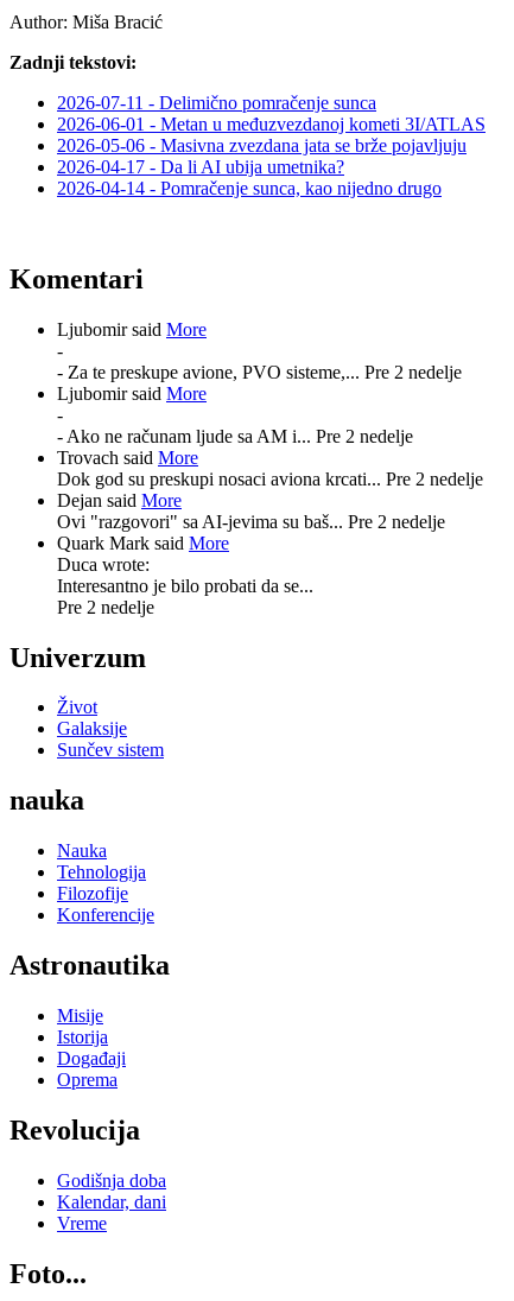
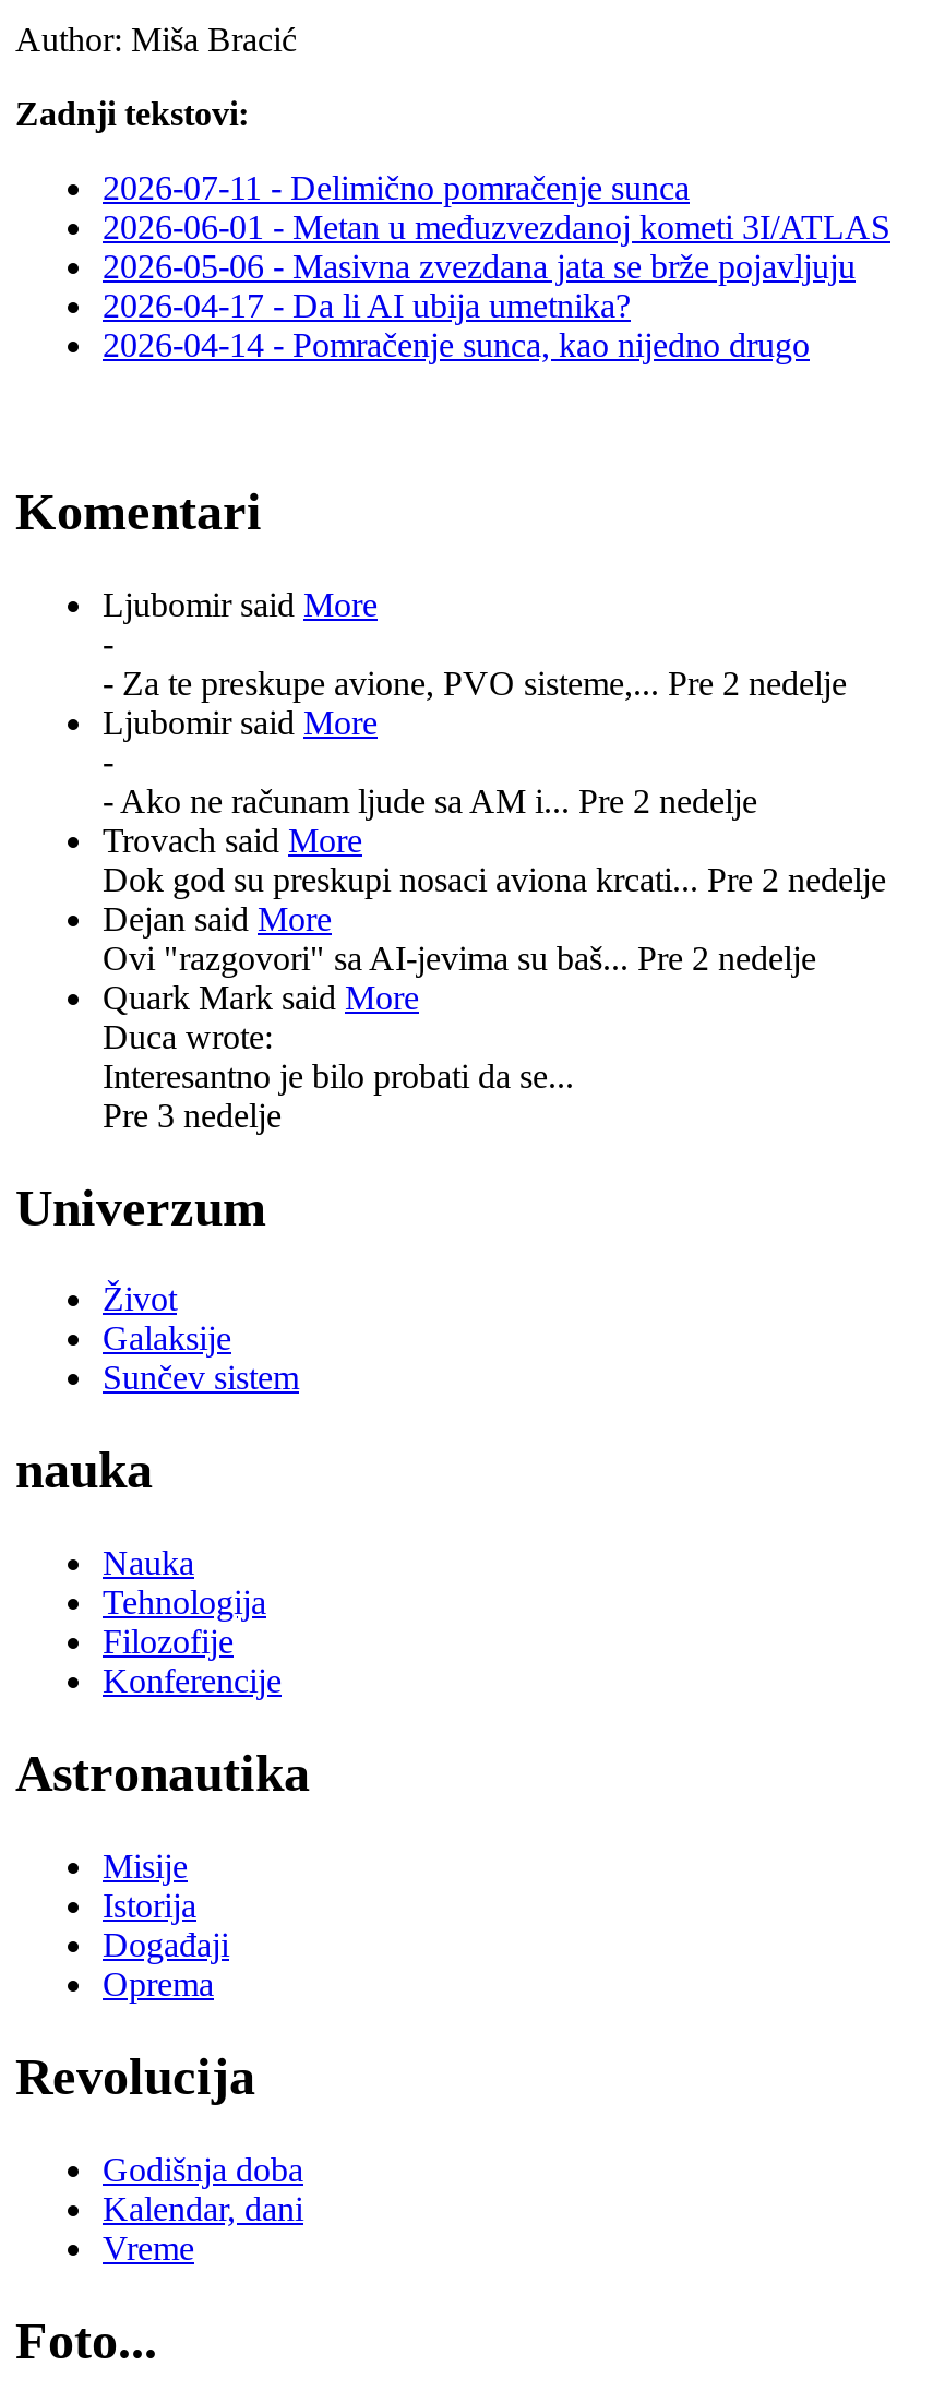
[57,597,154,617] Pre 2 nedelje -> [103,1096,282,1133] Pre 3 nedelje

